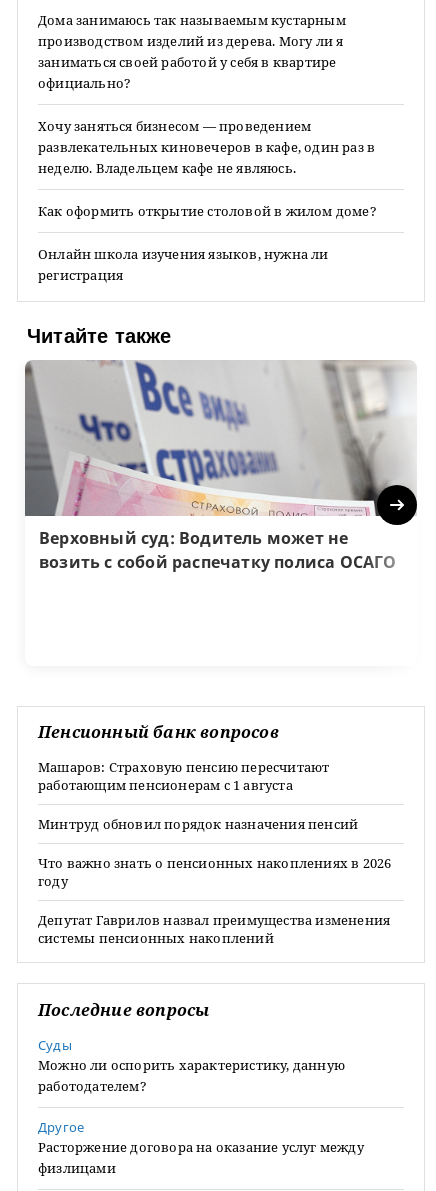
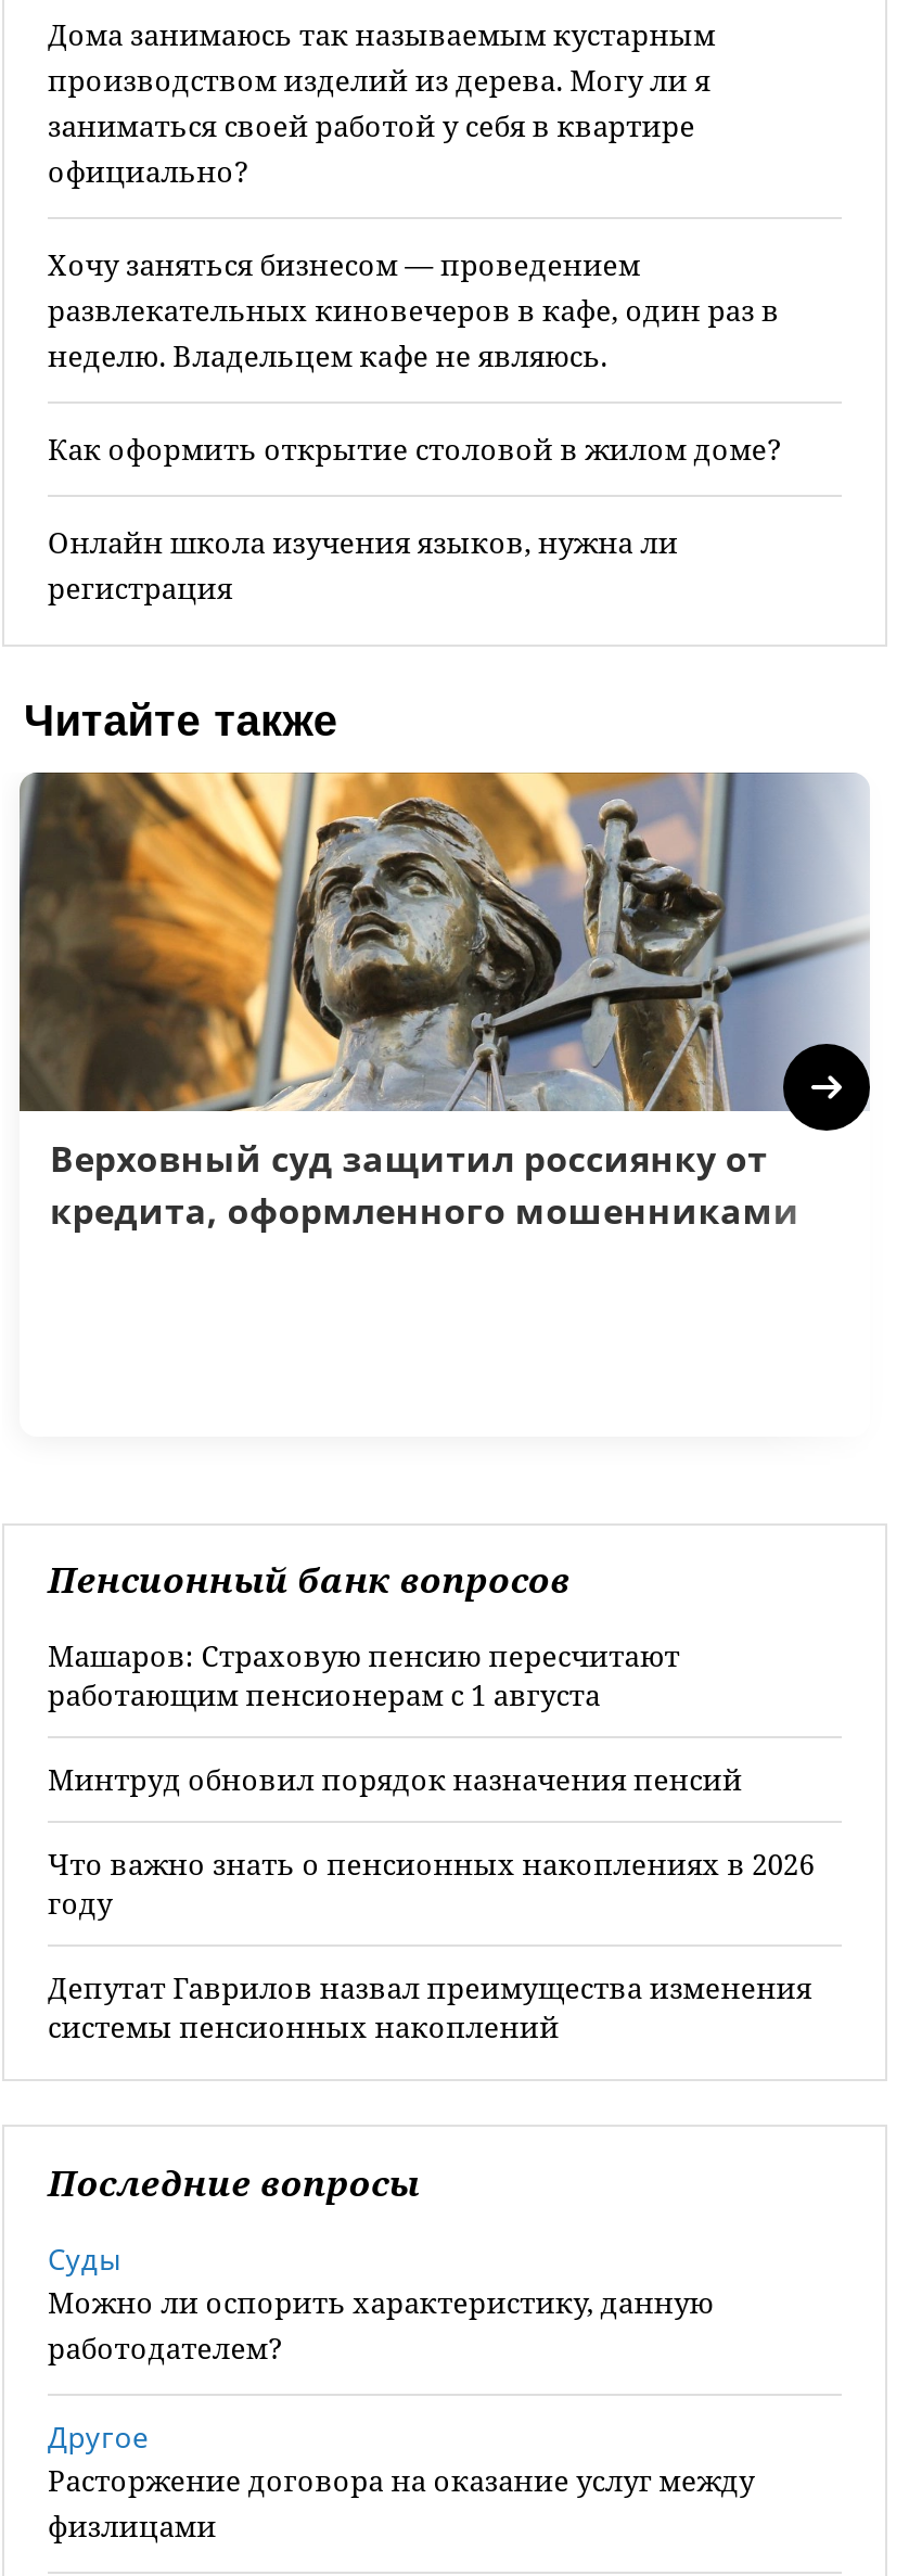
[25,359,415,573] [image] | Верховный суд: Водитель может не | возить с собой распечатку полиса ОСАГО -> [20,770,868,1235] [image] | Верховный суд защитил россиянку от | кредита, оформленного мошенниками

